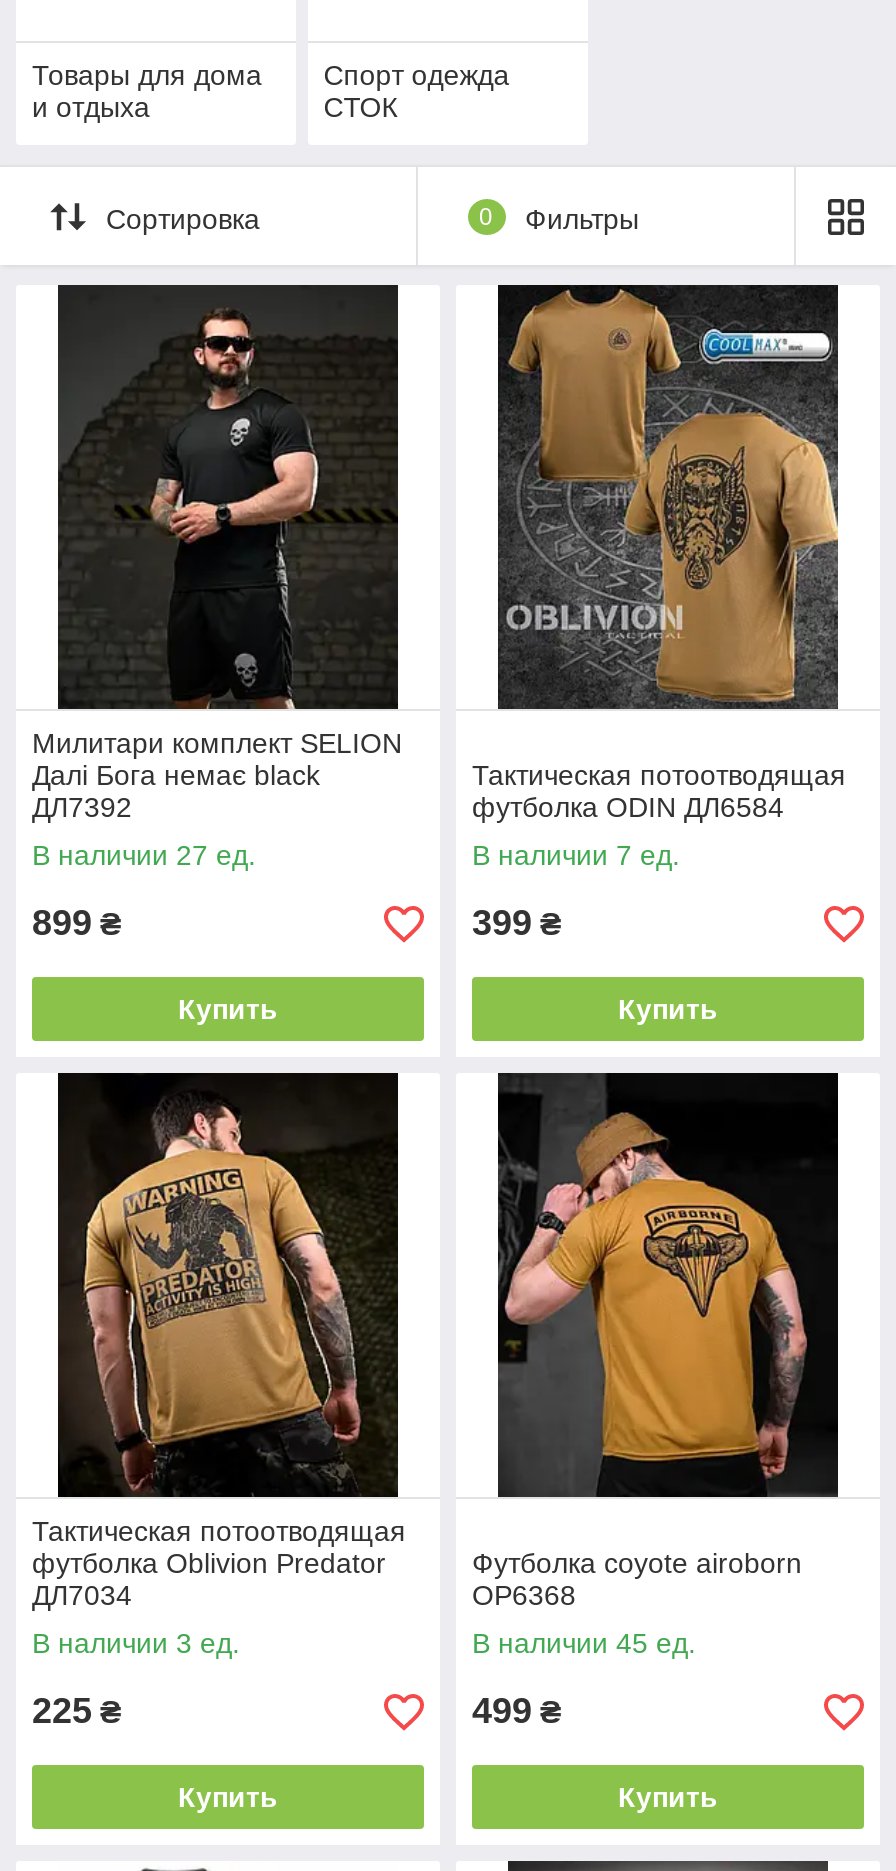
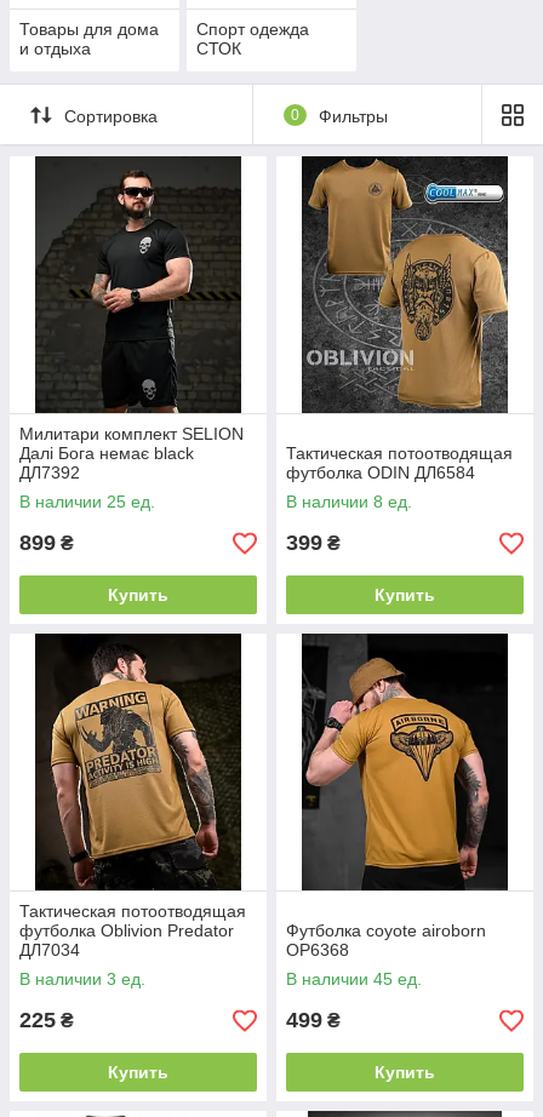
[32,839,256,871] В наличии 27 ед. -> [19,492,155,511] В наличии 25 ед.
[472,839,680,871] В наличии 7 ед. -> [286,492,412,511] В наличии 8 ед.

